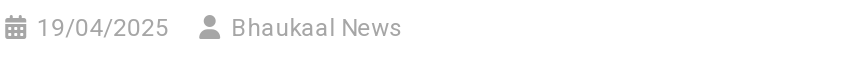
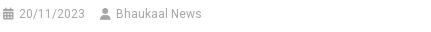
[37,13,169,41] 19/04/2025 -> [19,7,85,21] 20/11/2023

